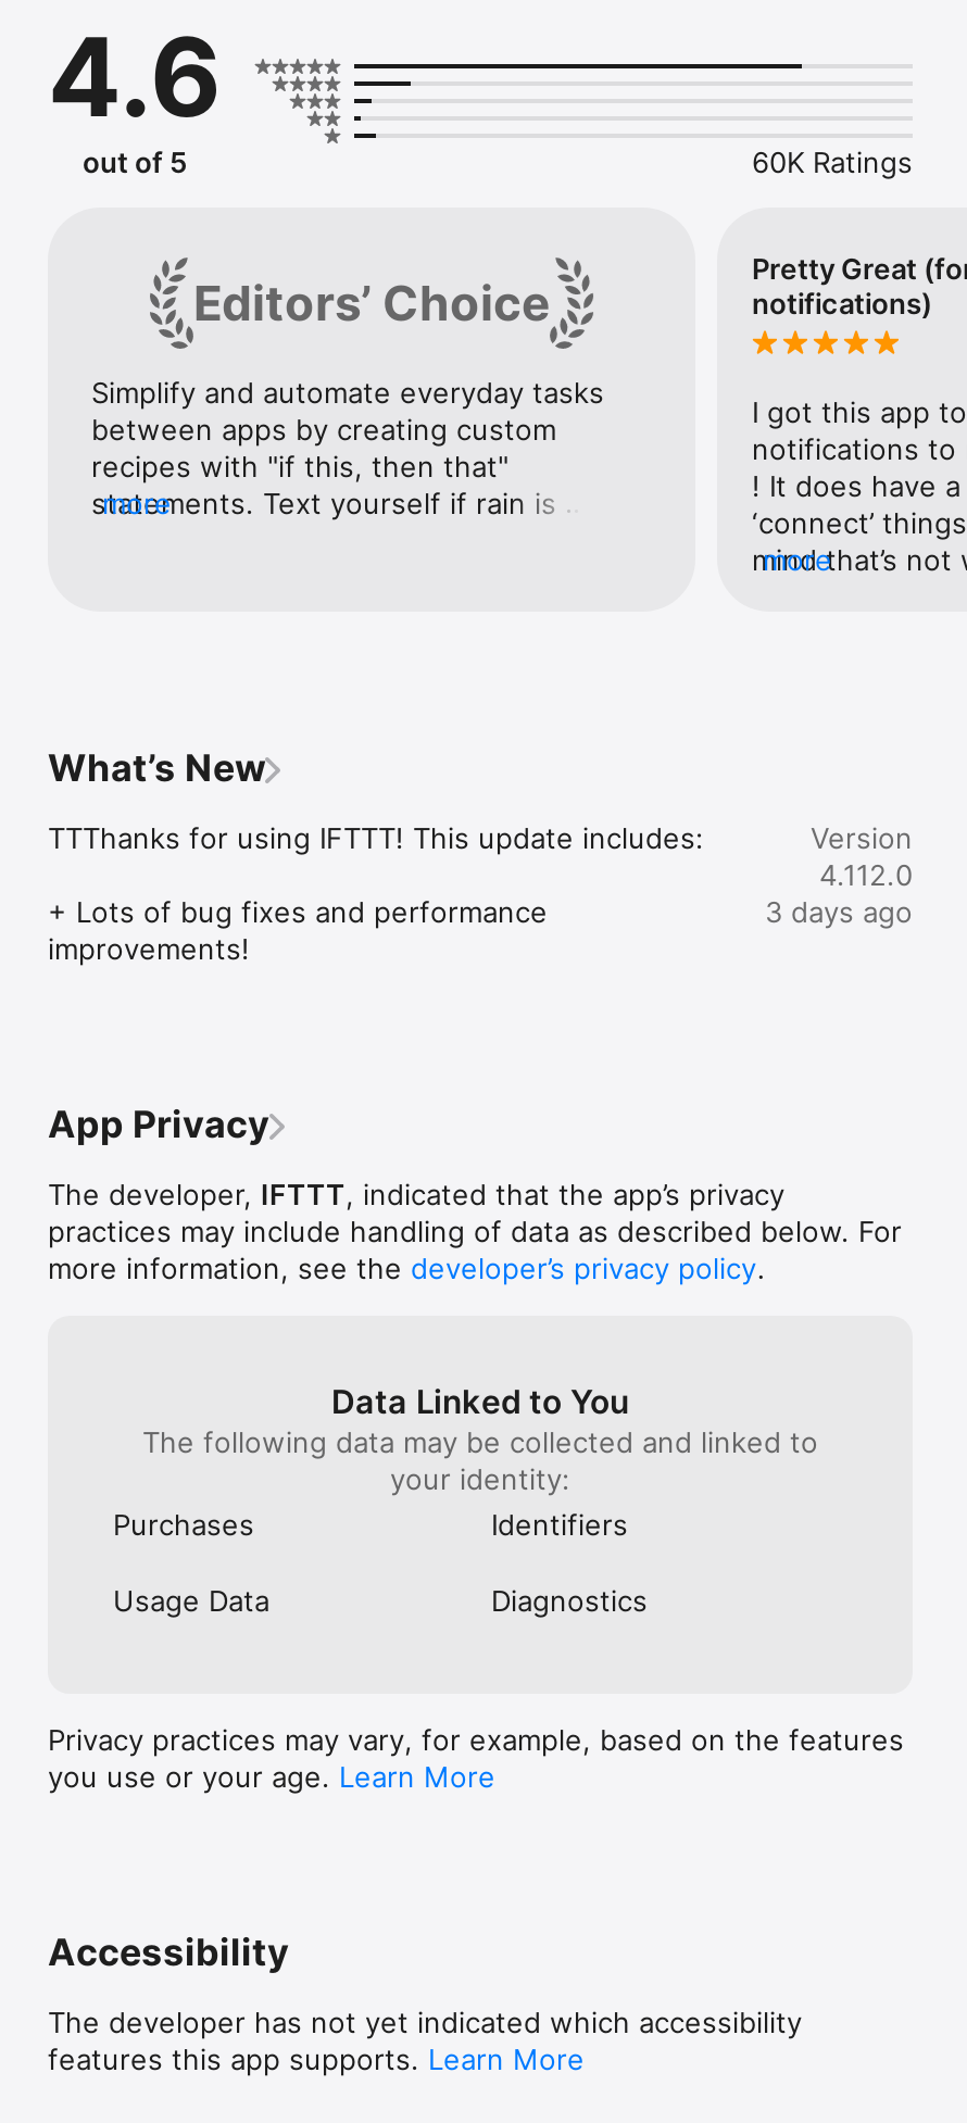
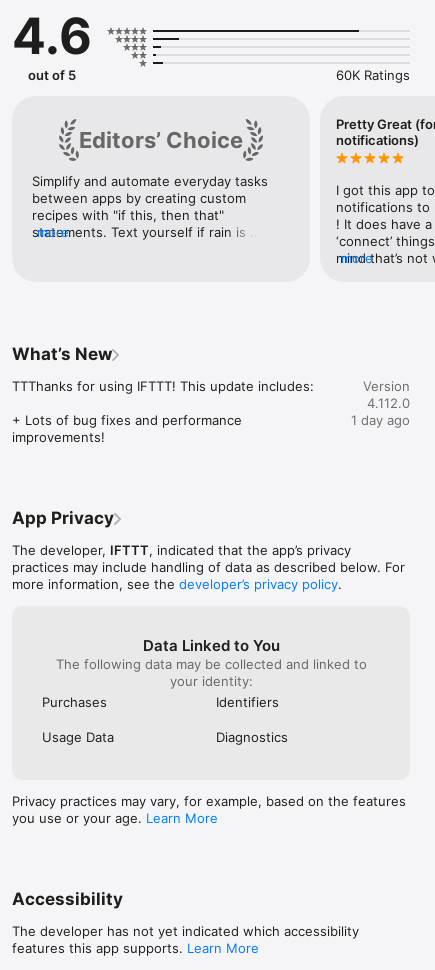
[765,895,913,929] 3 days ago -> [351,412,410,428] 1 day ago

